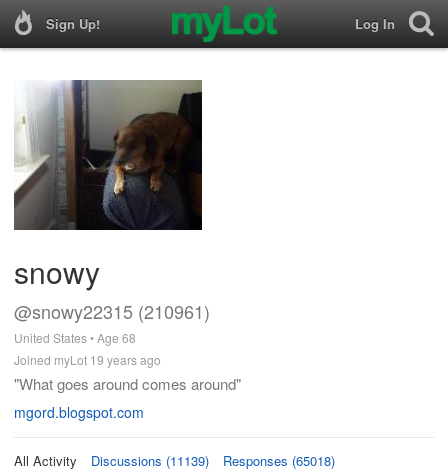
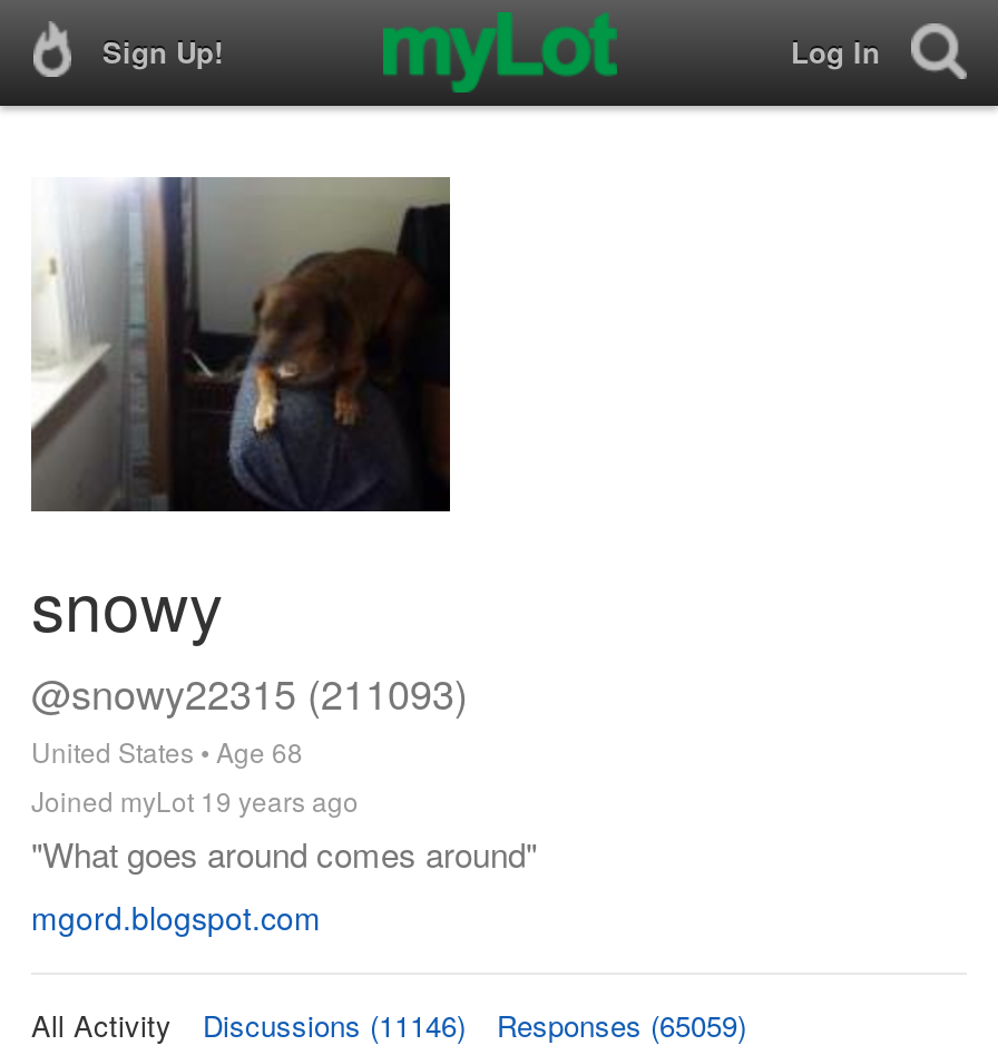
[14,298,210,324] @snowy22315 (210961) -> [31,663,468,721] @snowy22315 (211093)
[91,451,209,470] Discussions (11139) -> [203,1004,466,1046] Discussions (11146)
[223,451,335,470] Responses (65018) -> [497,1004,746,1046] Responses (65059)

